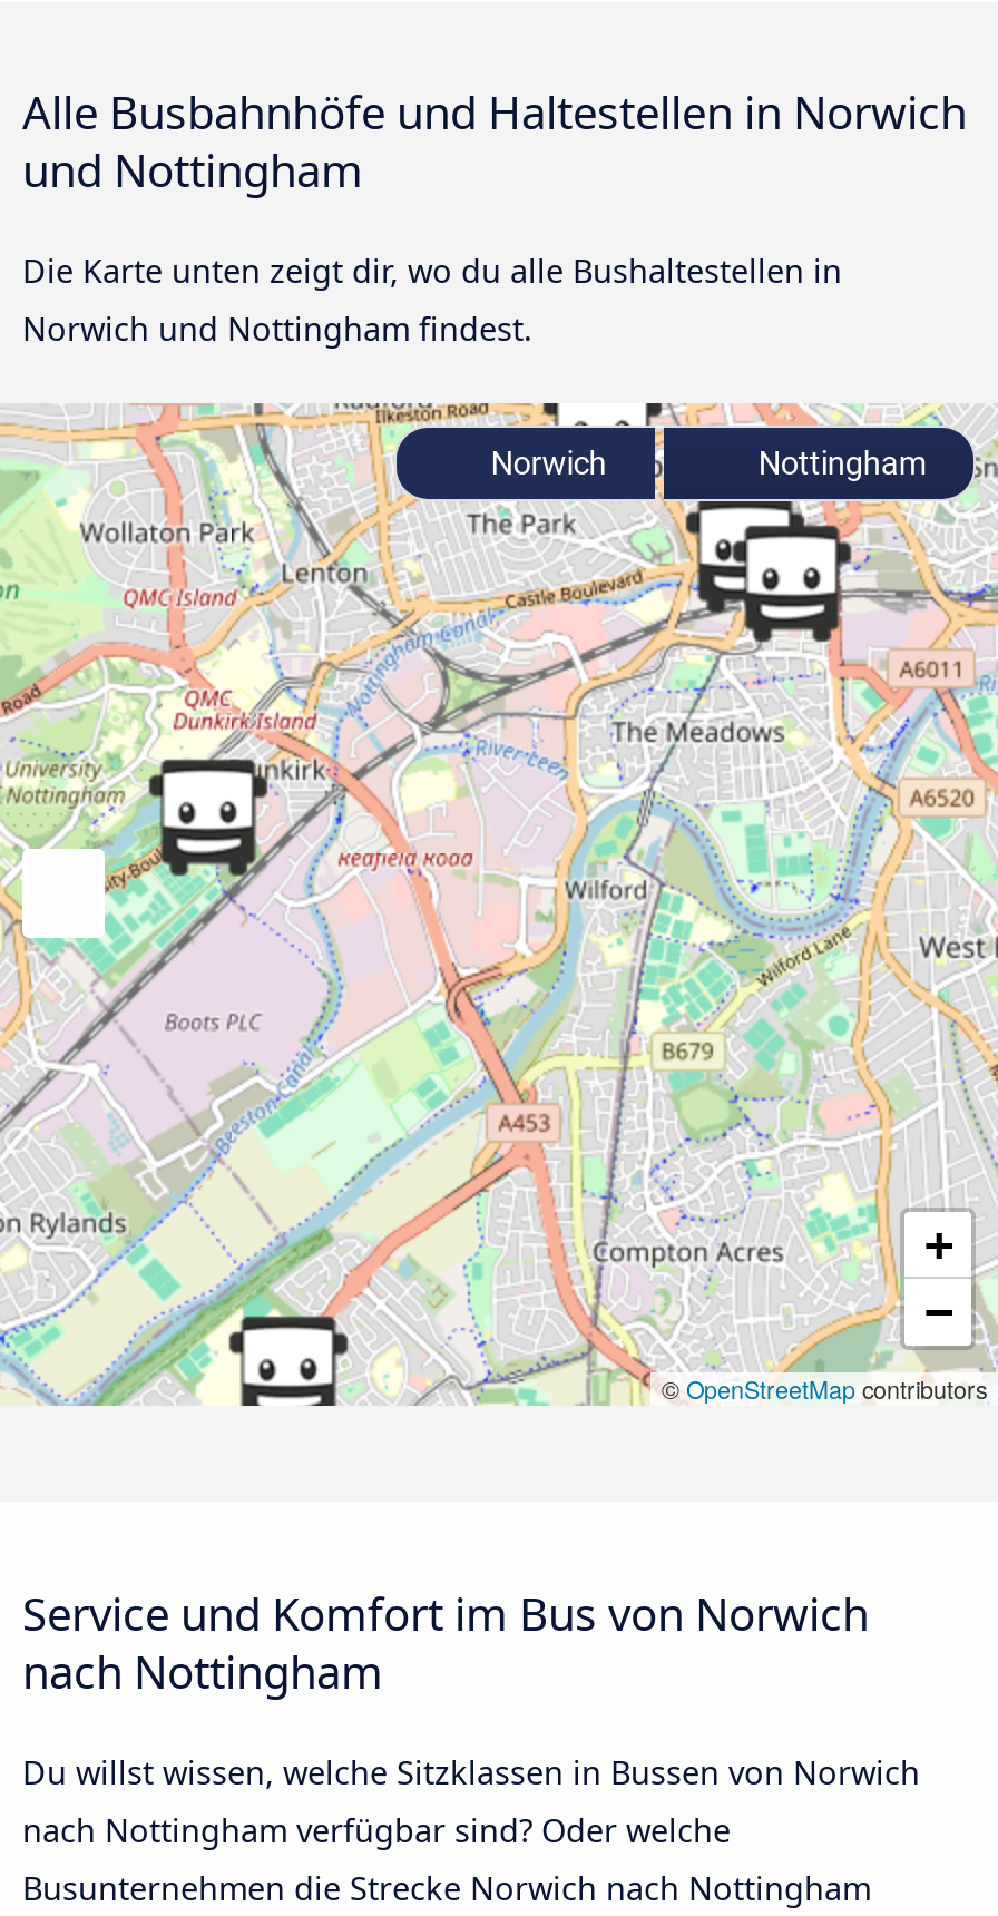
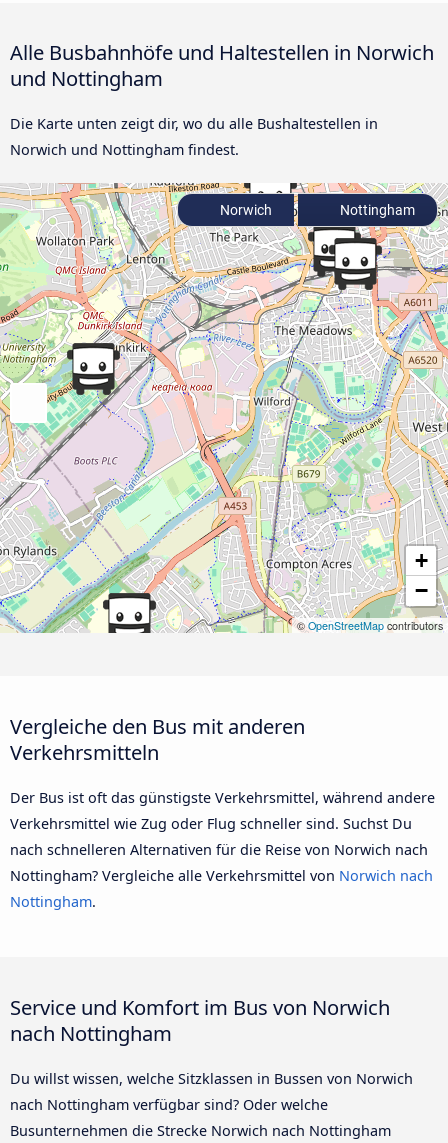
none -> [10,712,435,911] Vergleiche den Bus mit anderen | Verkehrsmitteln | Der Bus ist oft das günstigste Verkehrsmittel, während andere | Verkehrsmittel wie Zug oder Flug schneller sind. Suchst Du | nach schnelleren Alternativen für die Reise von Norwich nach | Nottingham? Vergleiche alle Verkehrsmittel von Norwich nach | Nottingham.

